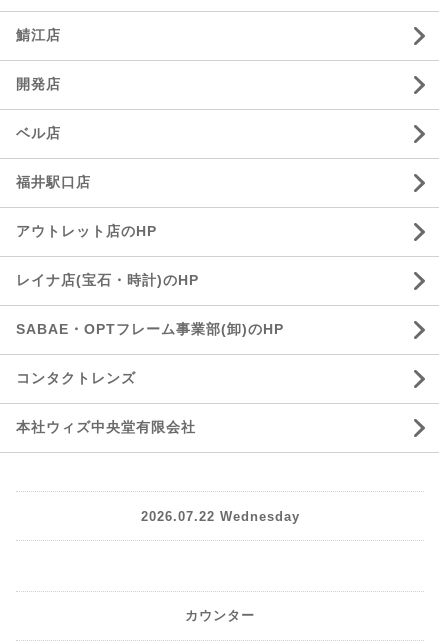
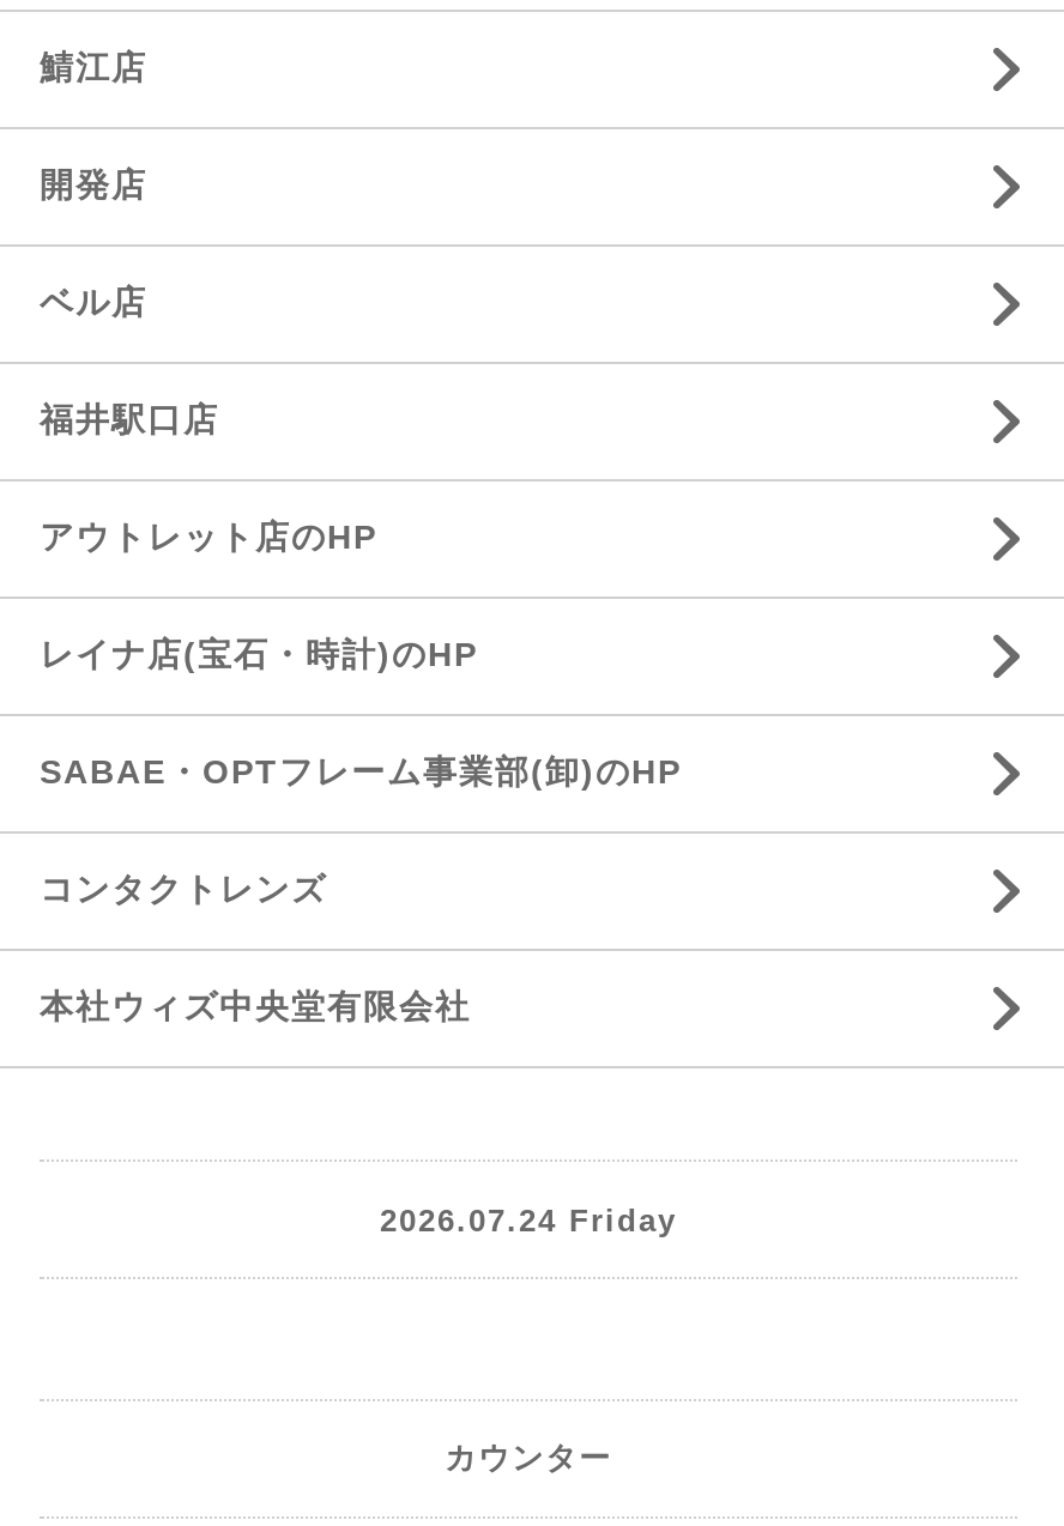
[140,509,299,524] 2026.07.22 Wednesday -> [380,1202,677,1238] 2026.07.24 Friday

